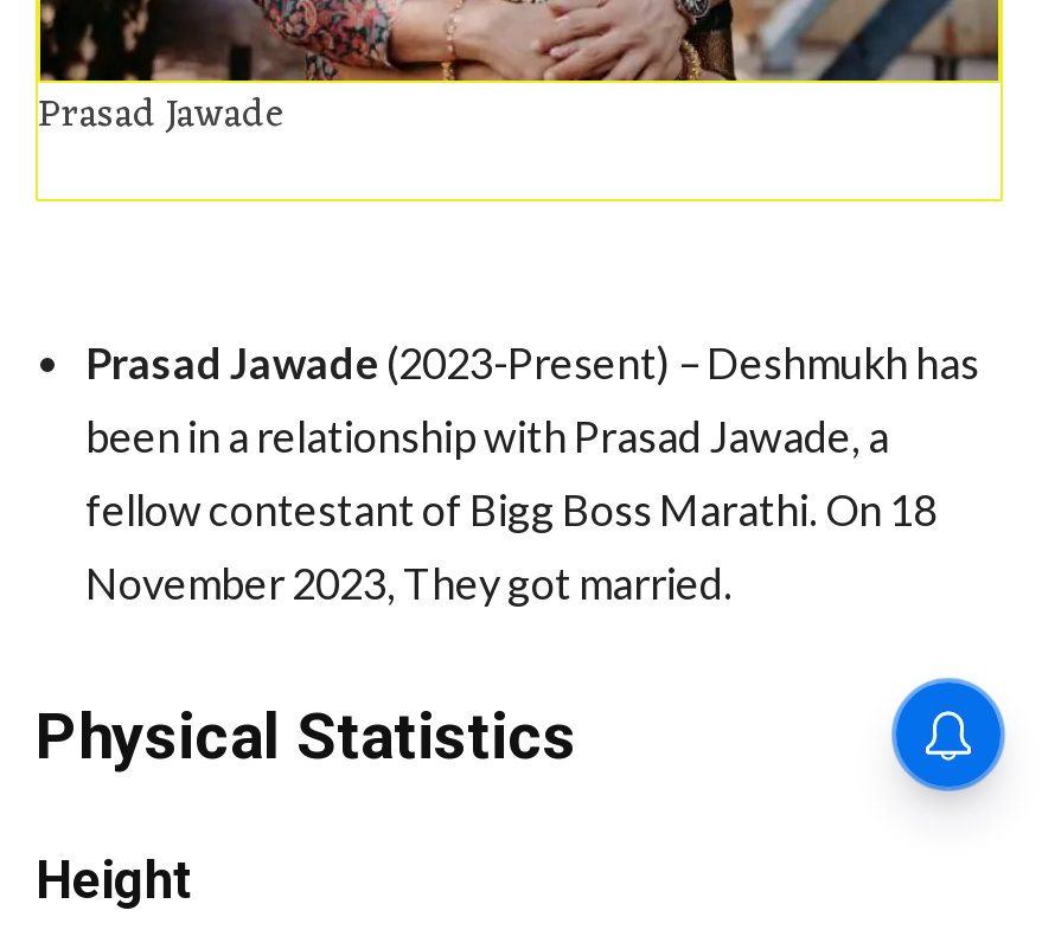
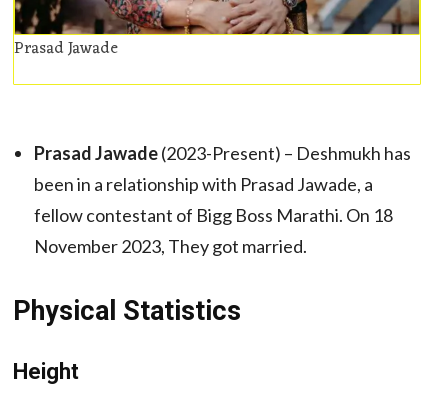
[889,675,1008,801] [image] -> none

